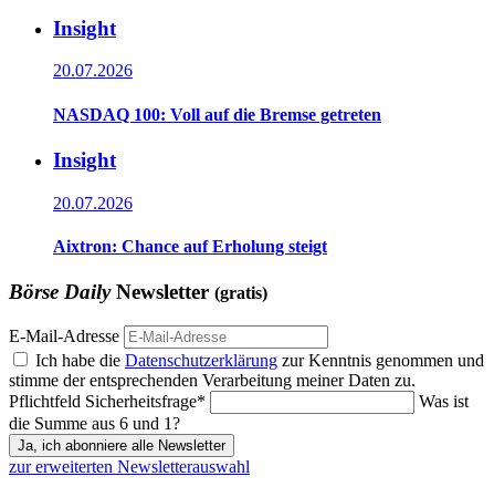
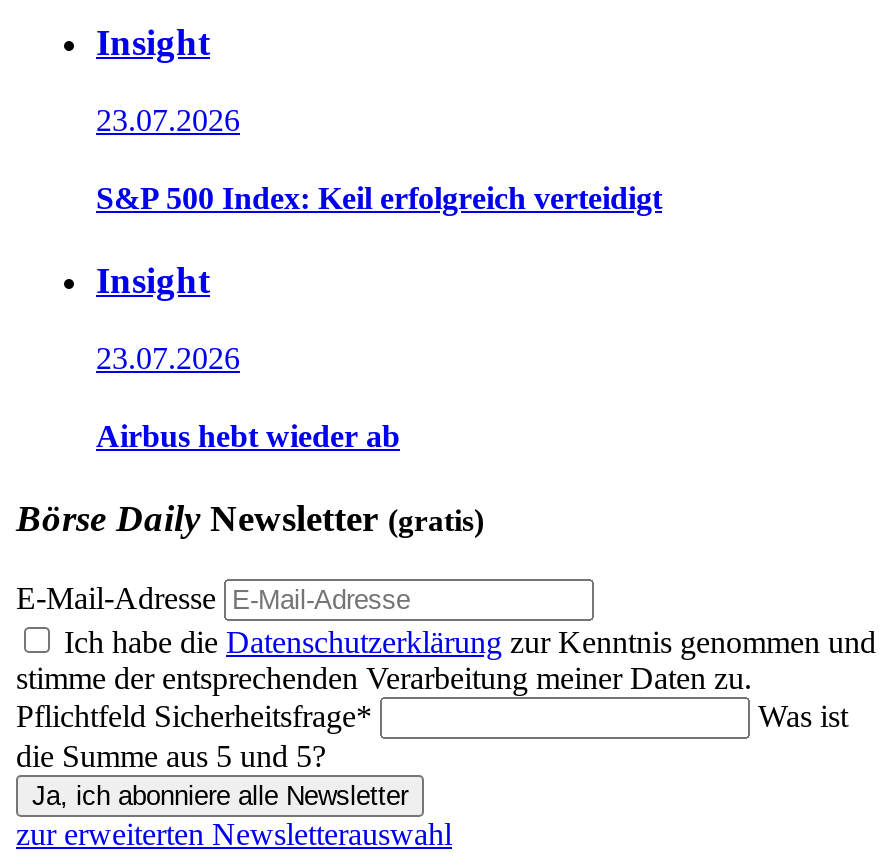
[53,61,133,80] 20.07.2026 -> [96,102,240,136] 23.07.2026
[53,105,381,124] NASDAQ 100: Voll auf die Bremse getreten -> [96,180,662,214] S&P 500 Index: Keil erfolgreich verteidigt
[53,193,133,212] 20.07.2026 -> [96,340,240,374] 23.07.2026
[53,237,327,256] Aixtron: Chance auf Erholung steigt -> [96,419,400,453] Airbus hebt wieder ab
[9,414,180,433] die Summe aus 6 und 1? -> [16,739,326,773] die Summe aus 5 und 5?

